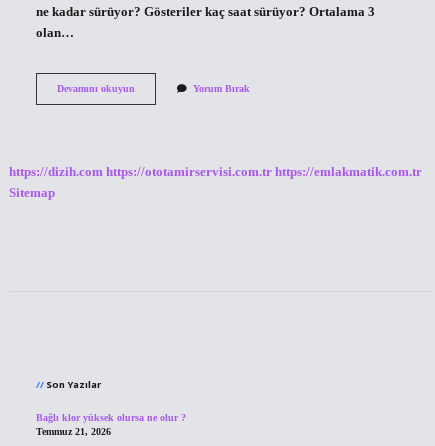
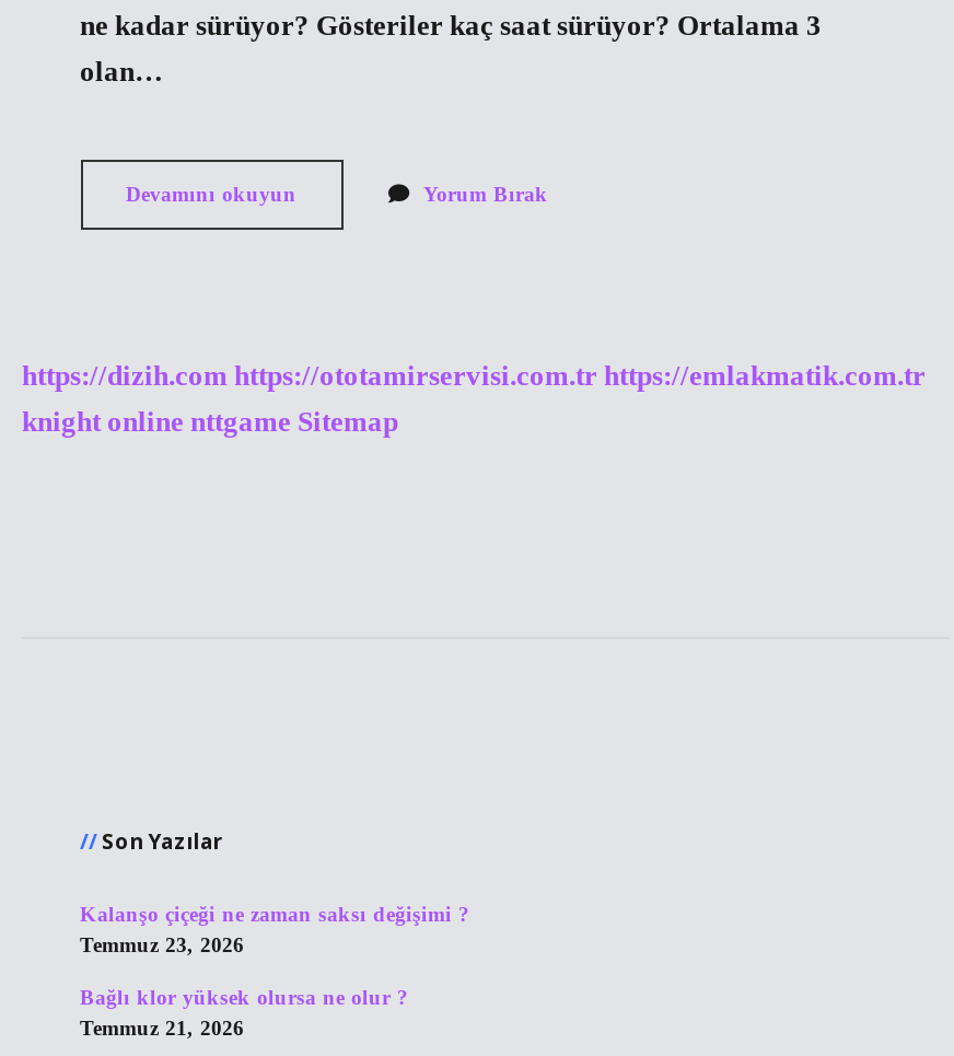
[9,186,55,200] Sitemap -> [22,408,398,438] knight online nttgame Sitemap
none -> [80,902,469,957] Kalanşo çiçeği ne zaman saksı değişimi ? | Temmuz 23, 2026

